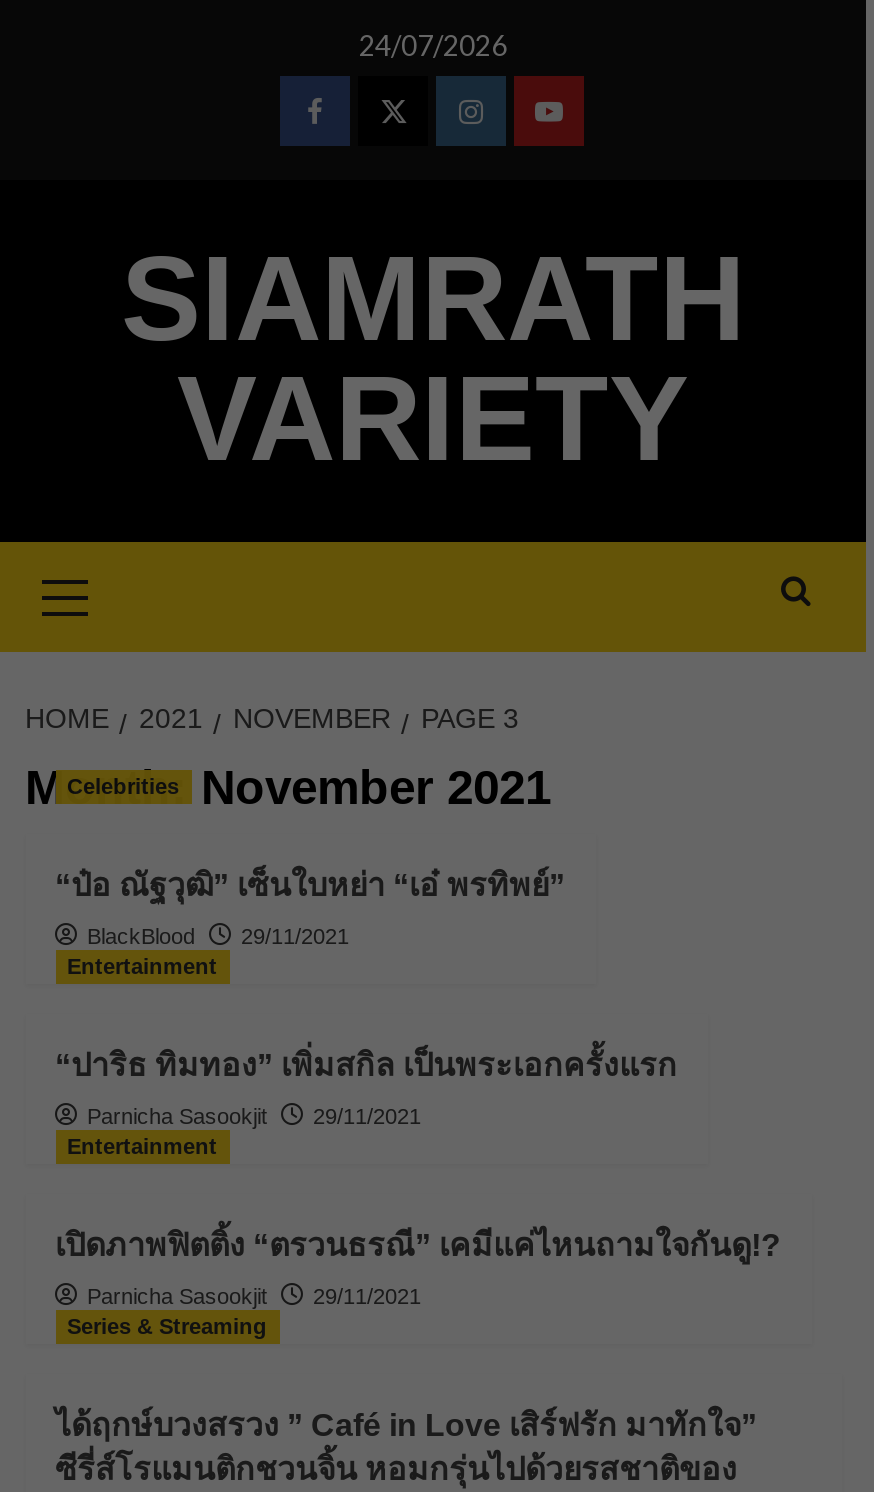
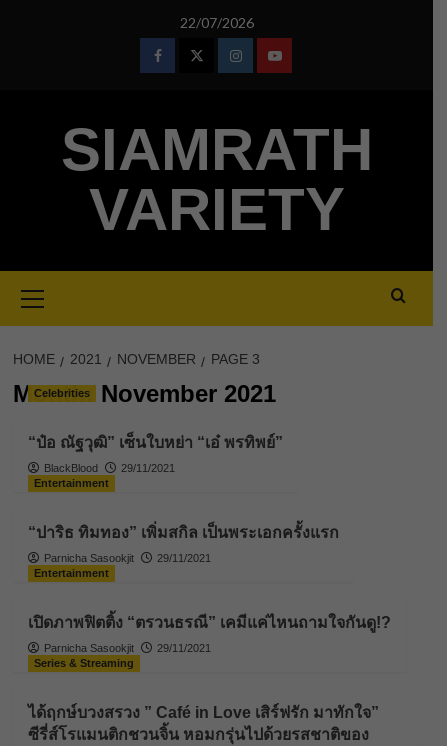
[359,28,507,62] 24/07/2026 -> [179,14,253,31] 22/07/2026

